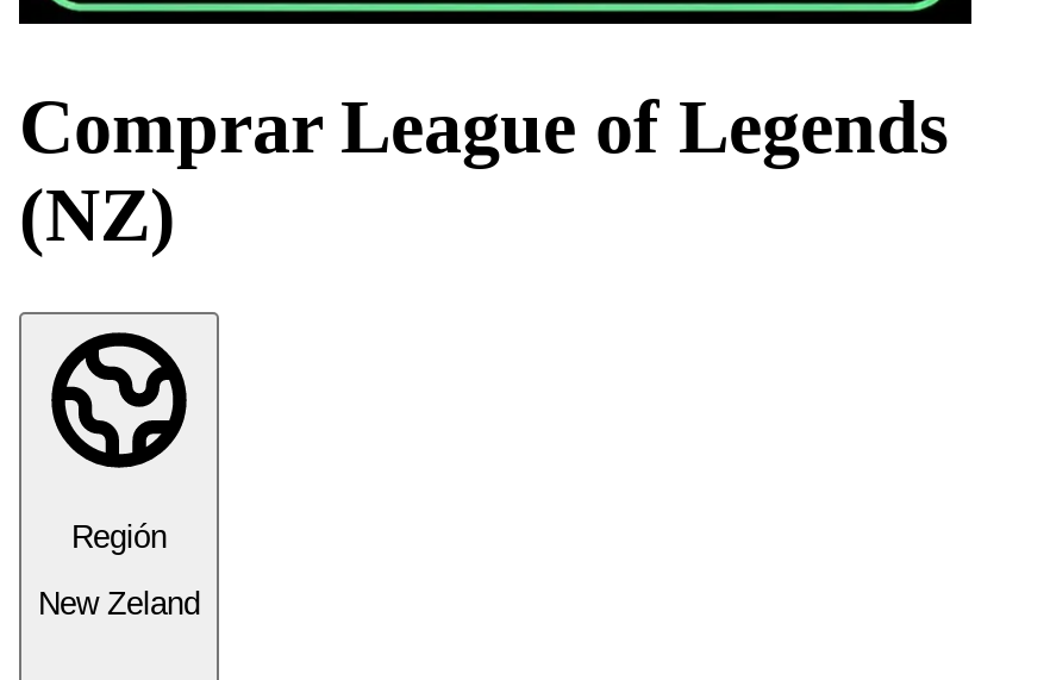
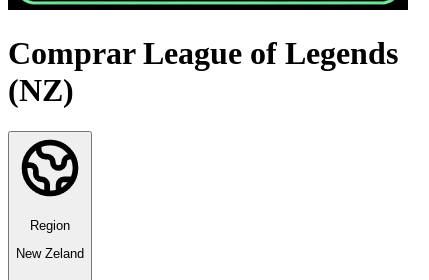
[71,519,167,555] Región -> [30,218,70,233] Region

